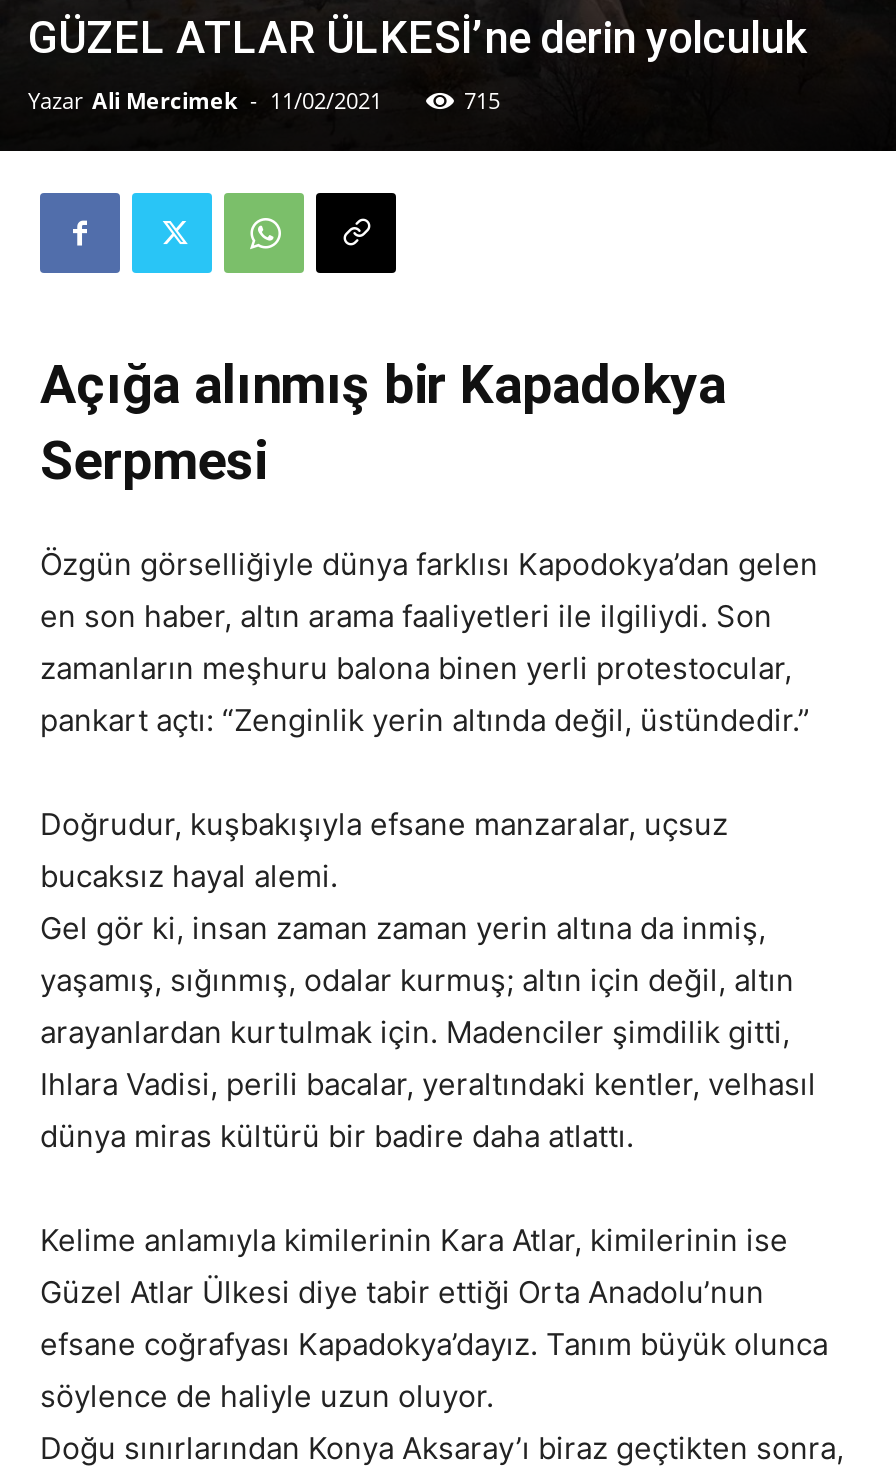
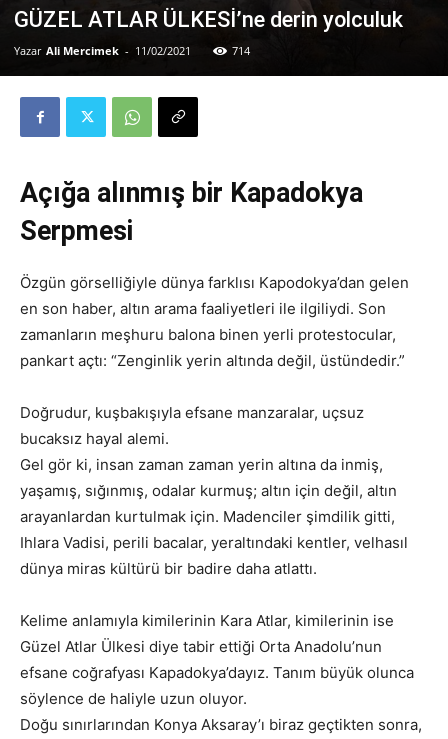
[464,86,500,116] 715 -> [232,43,250,58] 714

